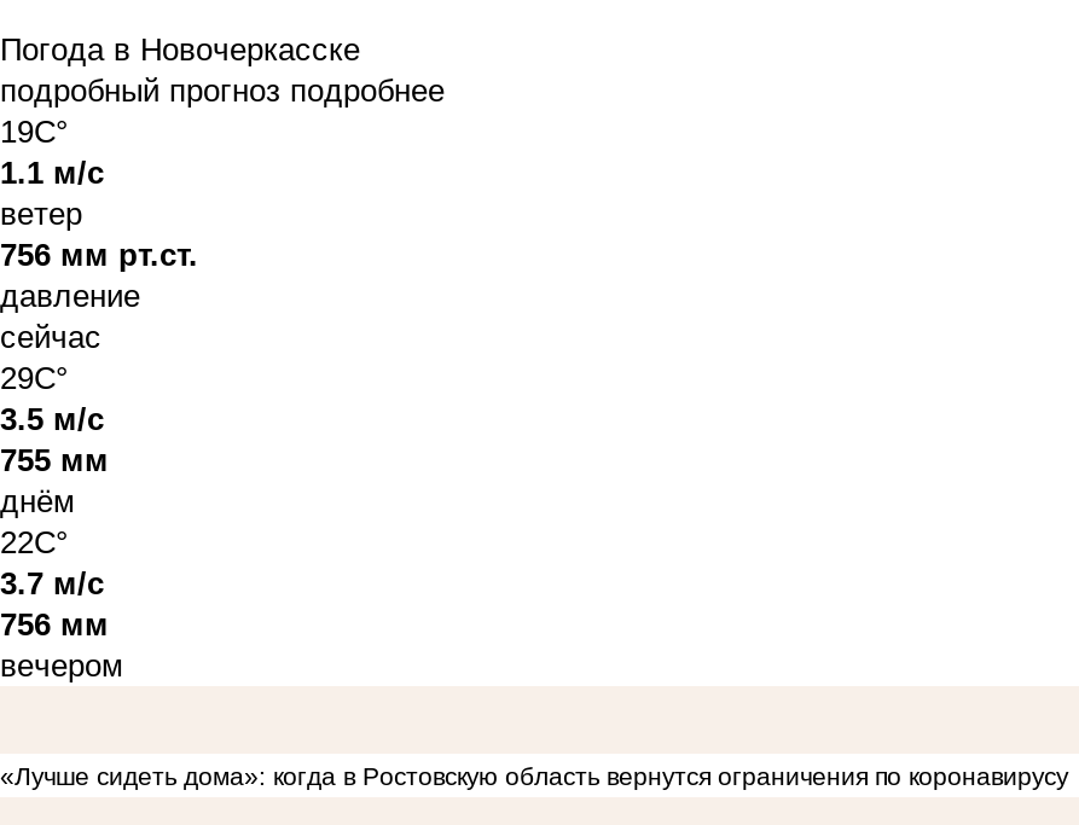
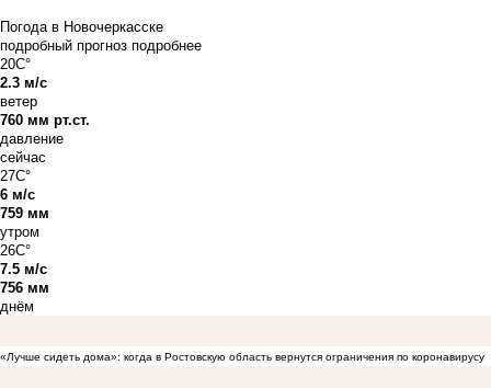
[0,112,104,190] 19C° | 1.1 м/с -> [0,56,47,91] 20C° | 2.3 м/с
[0,236,198,272] 756 мм рт.ст. -> [0,112,90,128] 760 мм рт.ст.
[0,359,109,600] 29C° | 3.5 м/с | 755 мм | днём | 22C° | 3.7 м/с -> [0,168,49,277] 27C° | 6 м/с | 759 мм | утром | 26C° | 7.5 м/с
[0,646,123,682] вечером -> [0,298,34,315] днём

